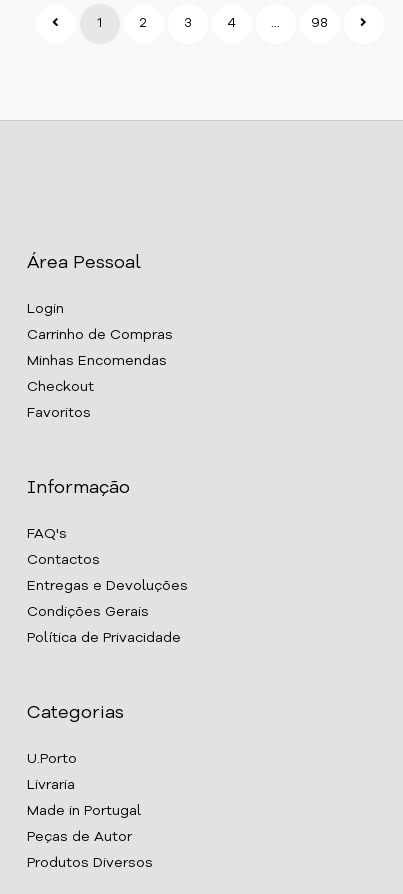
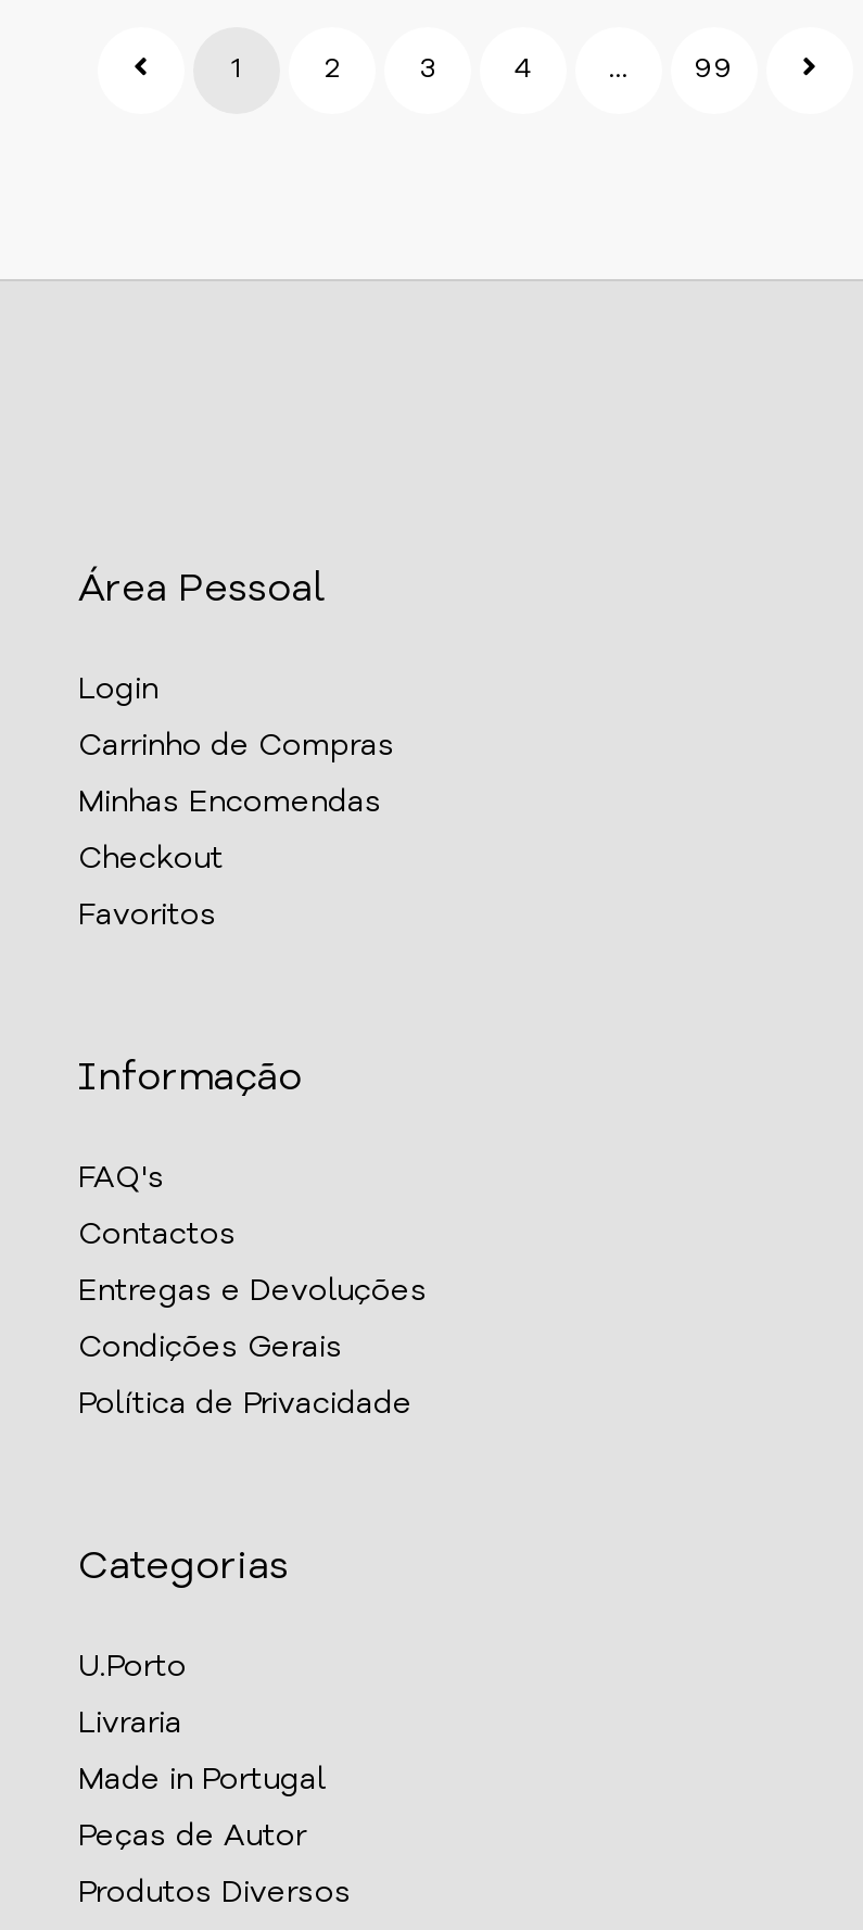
[311,17,328,30] 98 -> [695,55,734,83] 99

